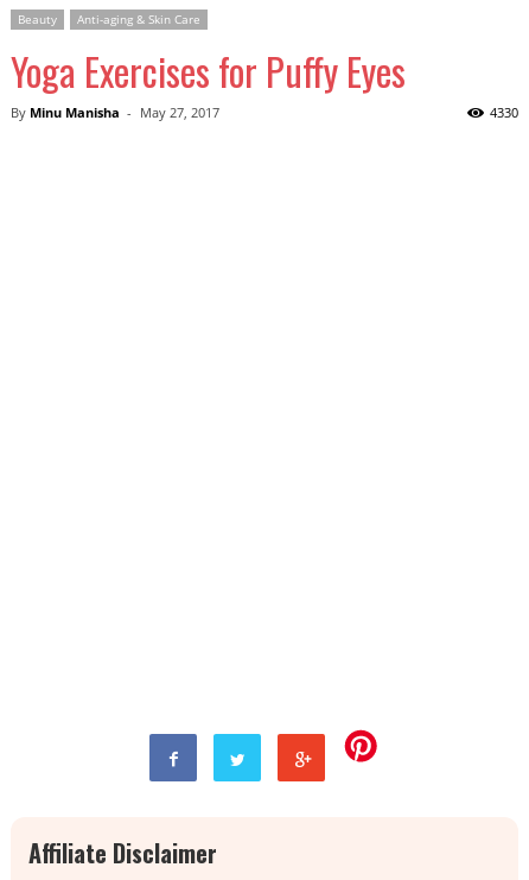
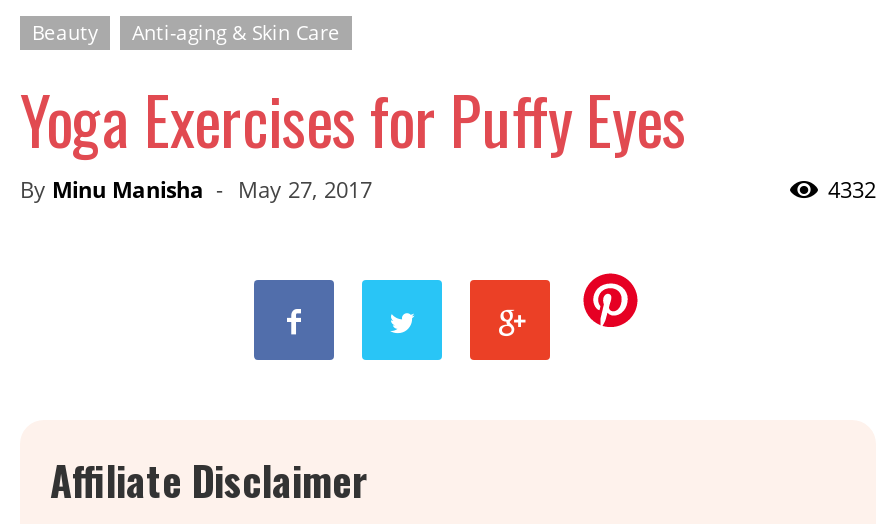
[490,103,518,121] 4330 -> [828,174,876,204] 4332

